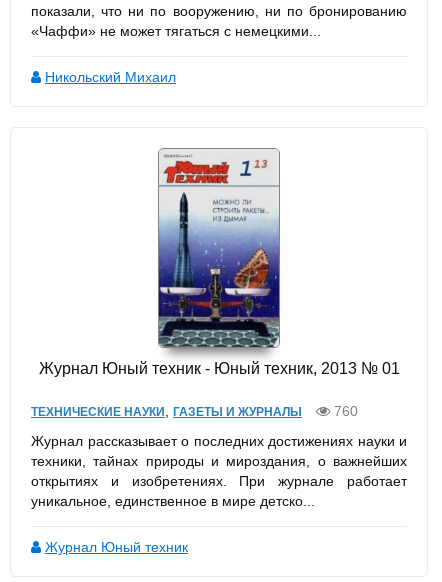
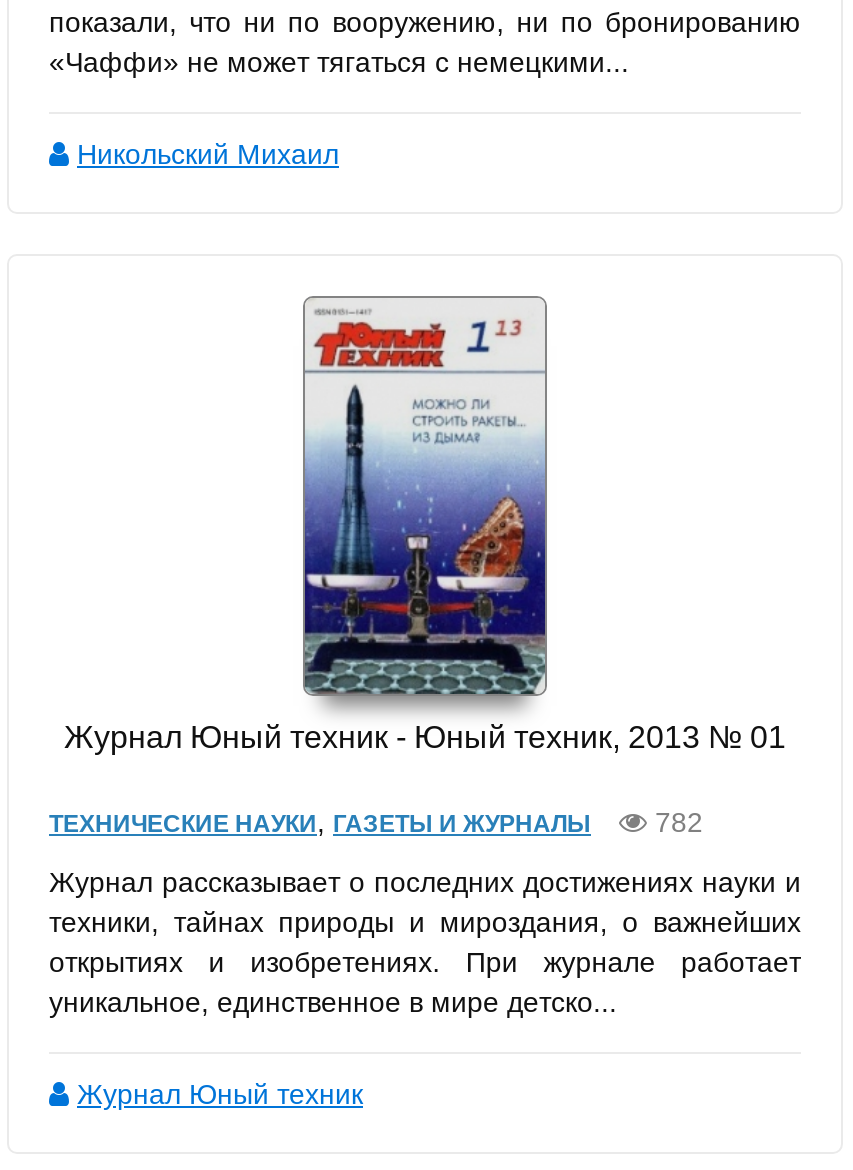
[31,403,358,419] ТЕХНИЧЕСКИЕ НАУКИ, ГАЗЕТЫ И ЖУРНАЛЫ 760 -> [49,806,703,838] ТЕХНИЧЕСКИЕ НАУКИ, ГАЗЕТЫ И ЖУРНАЛЫ 782

